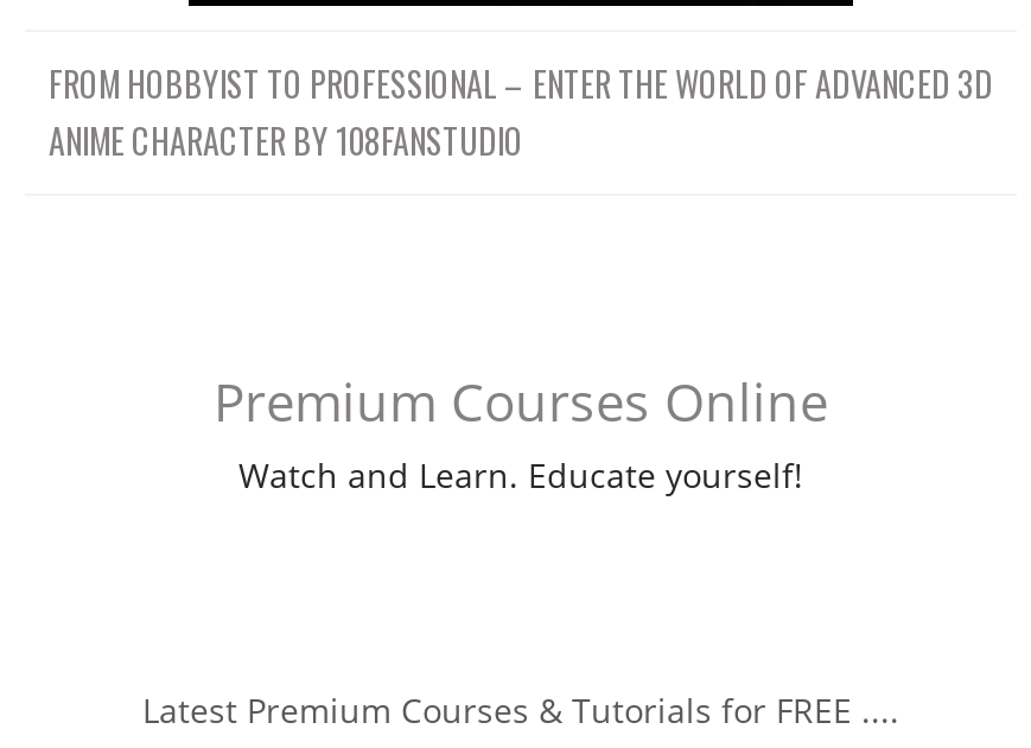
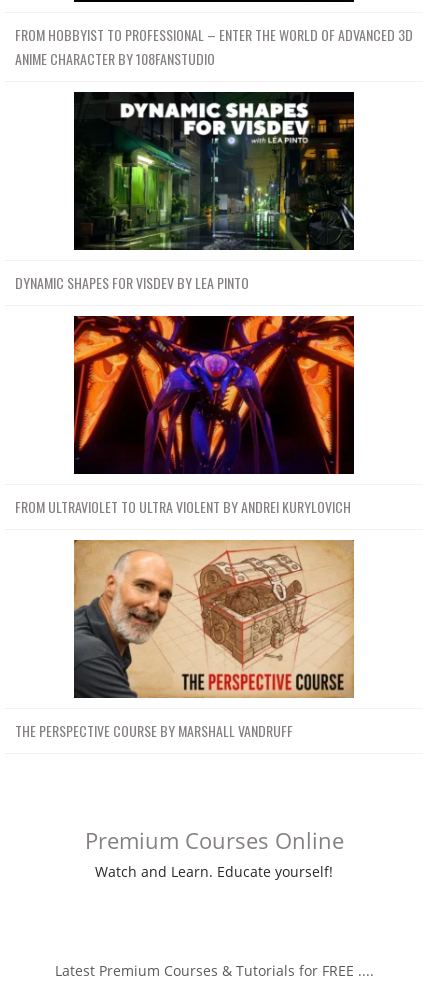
none -> [15,102,355,293] [image] | DYNAMIC SHAPES FOR VISDEV BY LEA PINTO
none -> [15,315,355,517] [image] | FROM ULTRAVIOLET TO ULTRA VIOLENT BY ANDREI KURYLOVICH
none -> [15,539,355,740] [image] | THE PERSPECTIVE COURSE BY MARSHALL VANDRUFF

